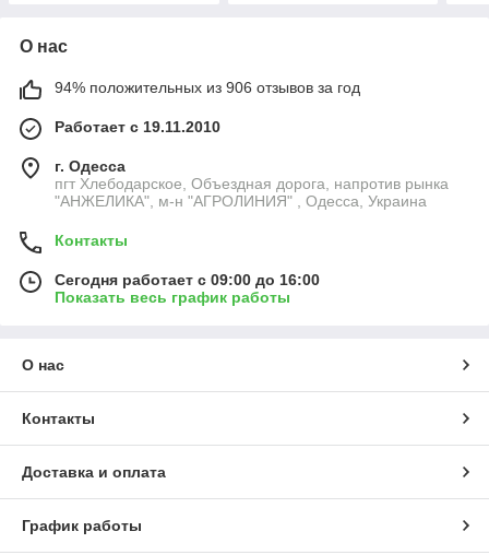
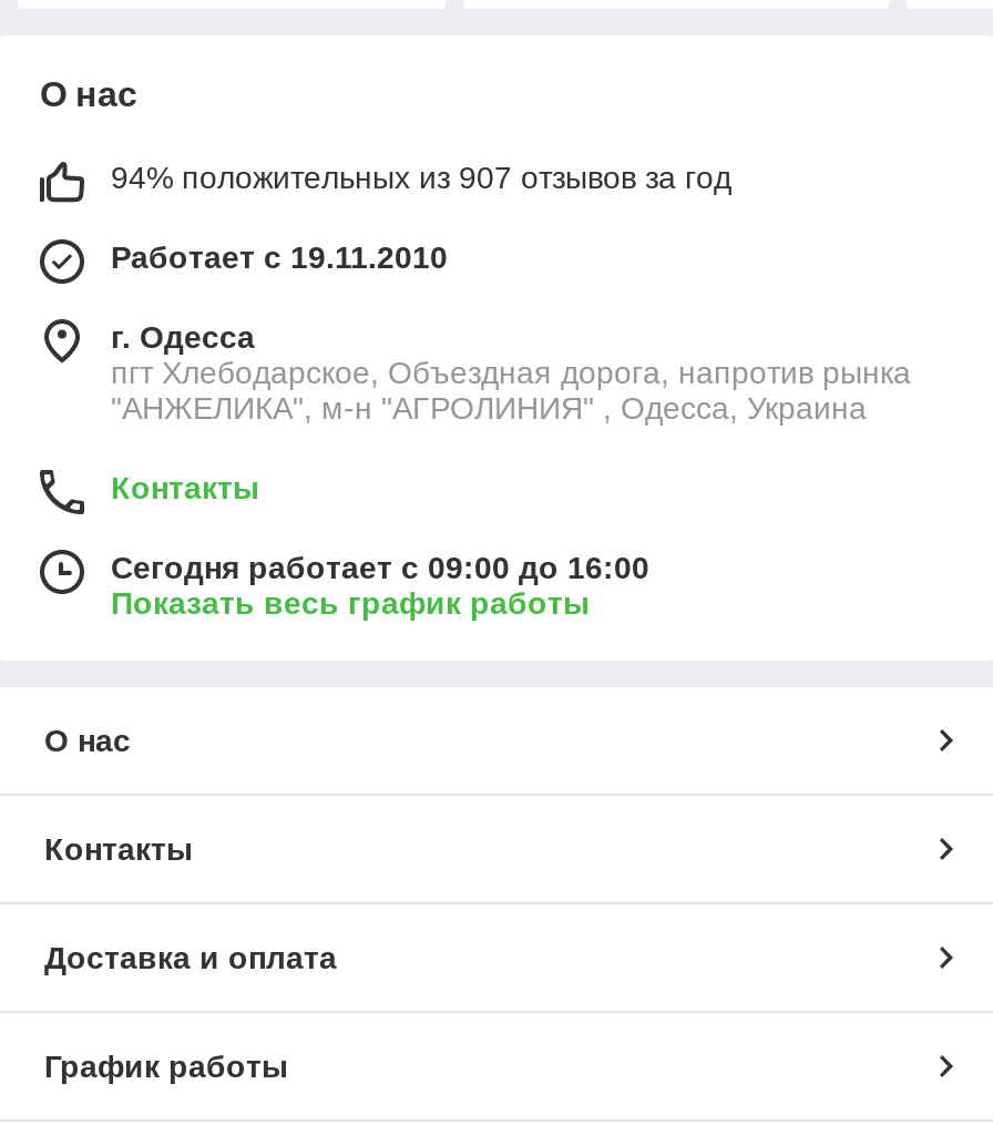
[55,78,360,96] 94% положительных из 906 отзывов за год -> [111,159,731,195] 94% положительных из 907 отзывов за год

